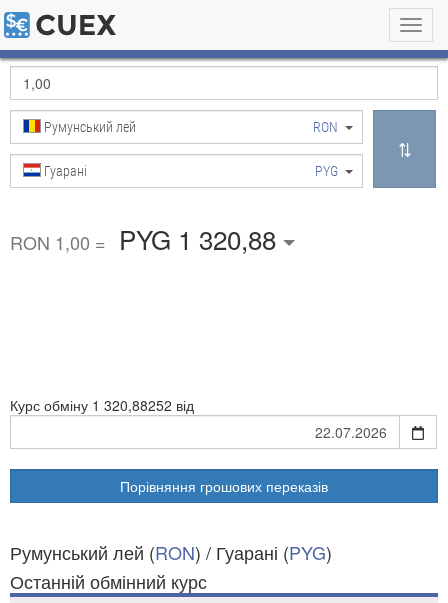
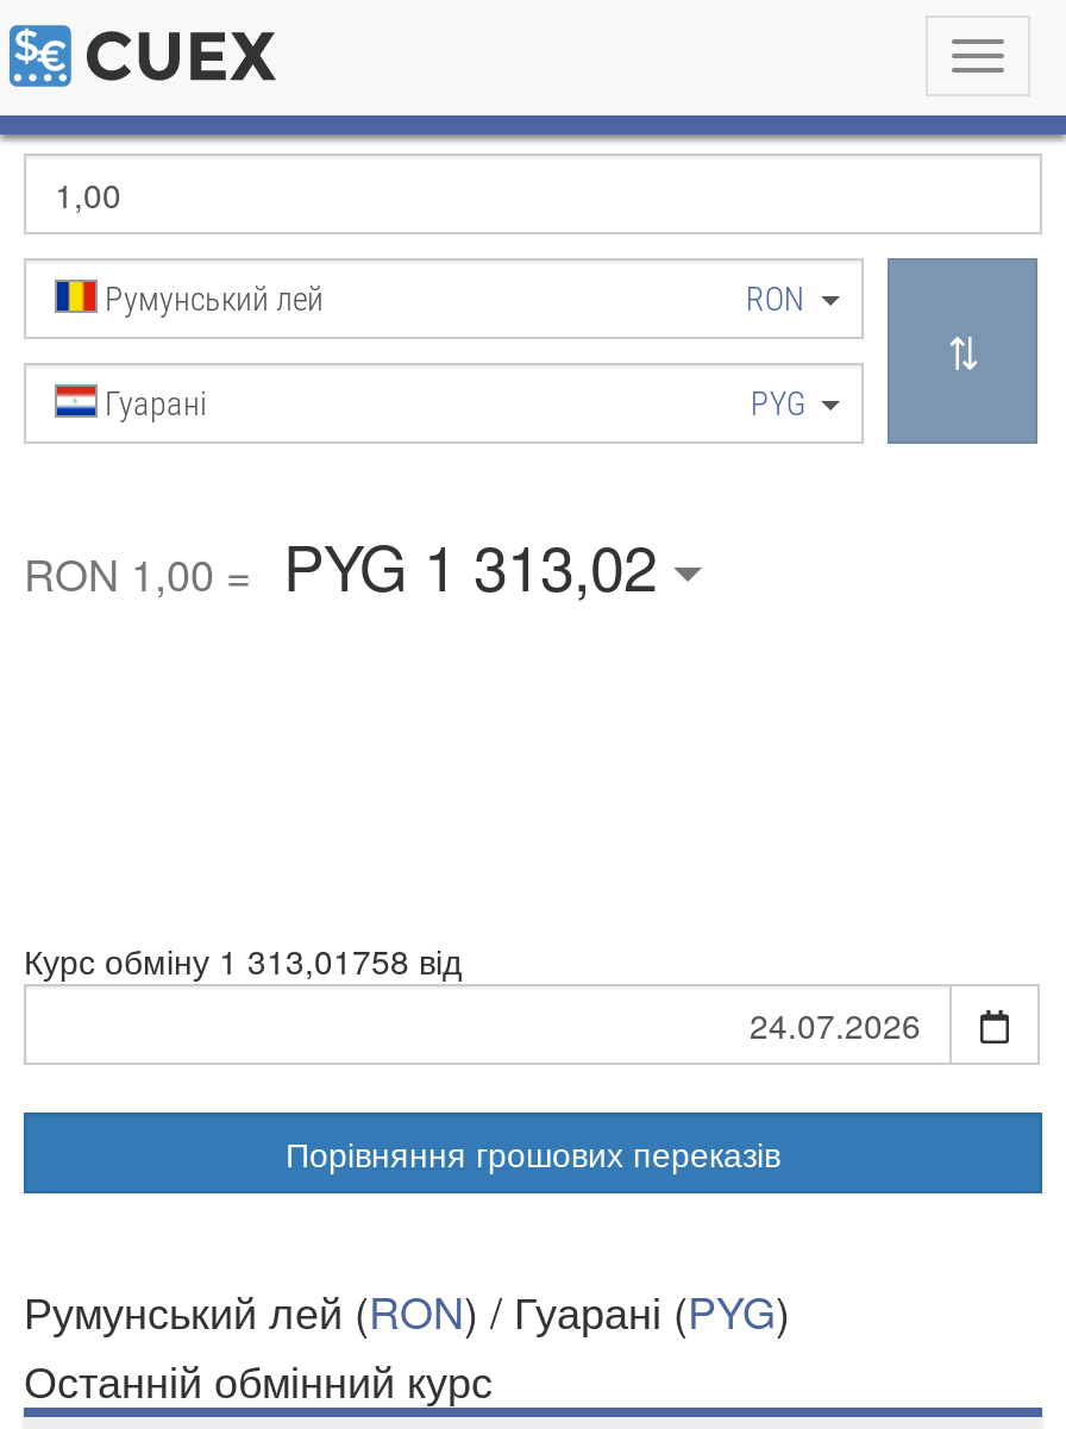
[10,220,283,257] RON 1,00 = PYG 1 320,88 -> [24,520,673,608] RON 1,00 = PYG 1 313,02
[10,395,194,415] Курс обміну 1 320,88252 від -> [24,936,462,984] Курс обміну 1 313,01758 від

